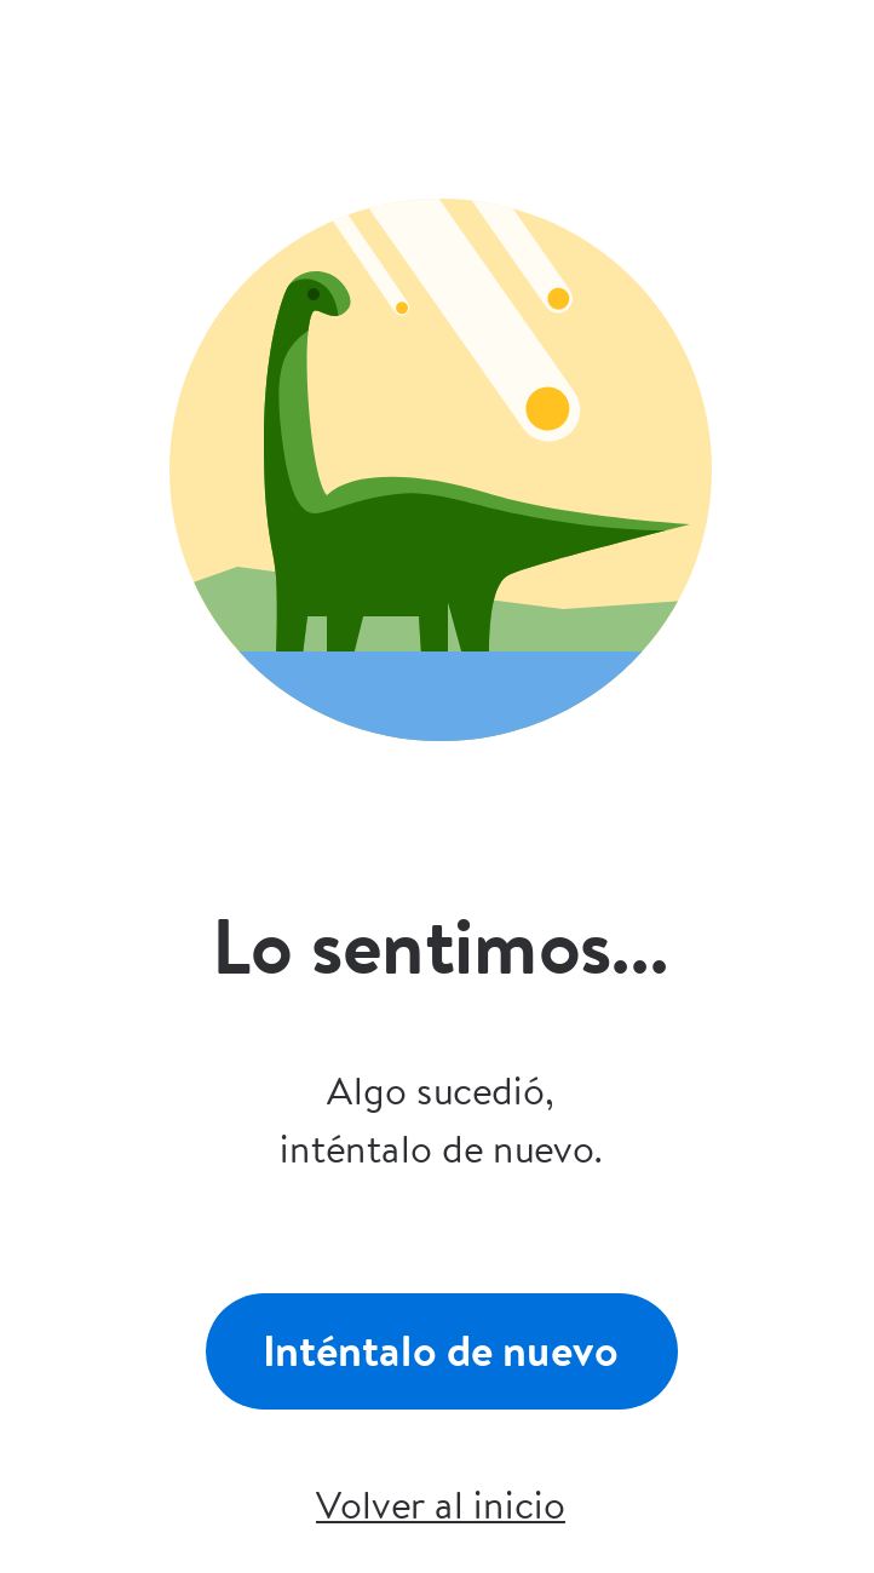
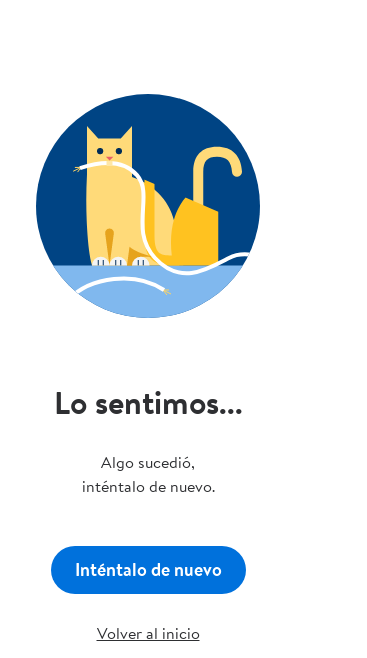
[169,199,712,685] [image] -> [35,93,261,296] [image]

